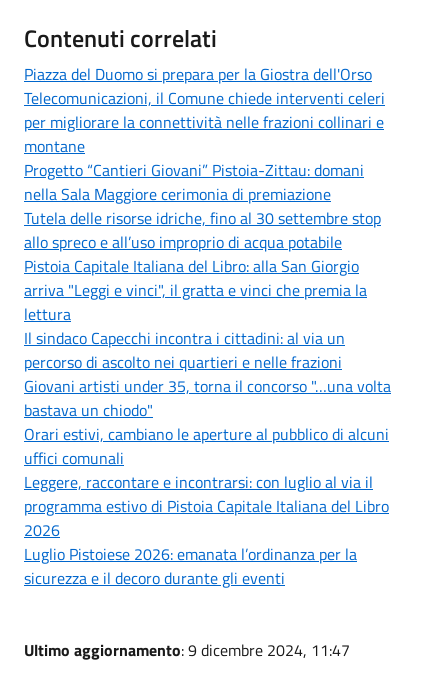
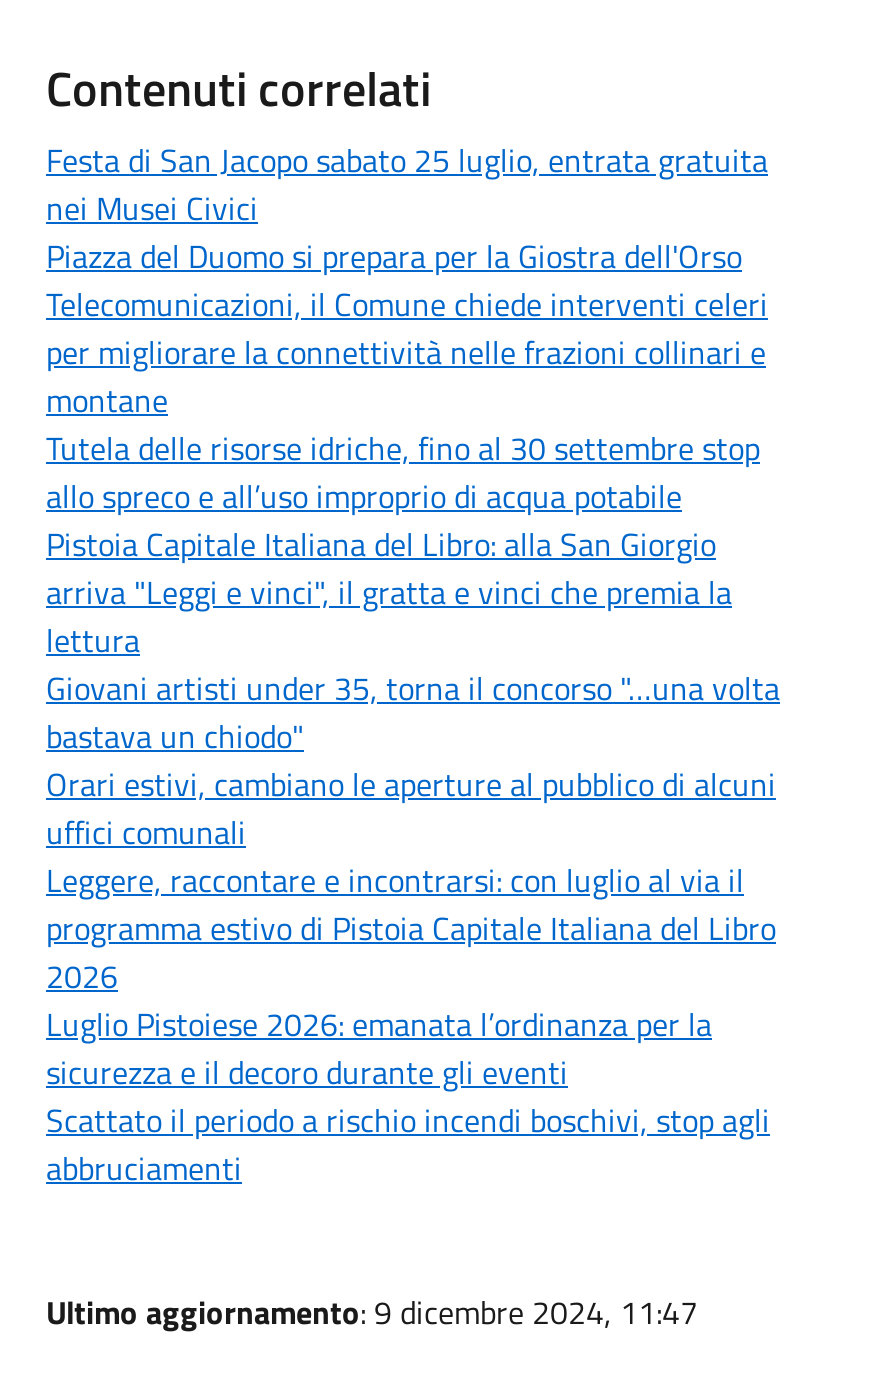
none -> [46,135,768,231] Festa di San Jacopo sabato 25 luglio, entrata gratuita | nei Musei Civici
moved [24,62,385,158] -> [46,231,768,423]: Piazza del Duomo si prepara per la Giostra dell'Orso | Telecomunicazioni, il Comune chiede interventi celeri | per migliorare la connettività nelle frazioni collinari e | montane
[24,158,364,206] Progetto “Cantieri Giovani” Pistoia-Zittau: domani | nella Sala Maggiore cerimonia di premiazione -> none
[24,326,345,374] Il sindaco Capecchi incontra i cittadini: al via un | percorso di ascolto nei quartieri e nelle frazioni -> none
moved [24,374,391,590] -> [46,663,780,1095]: Giovani artisti under 35, torna il concorso "…una volta | bastava un chiodo" | Orari estivi, cambiano le aperture al pubblico di alcuni | ... | Luglio Pistoiese 2026: emanata l’ordinanza per la | sicurezza e il decoro durante gli eventi
none -> [46,1095,770,1191] Scattato il periodo a rischio incendi boschivi, stop agli | abbruciamenti

